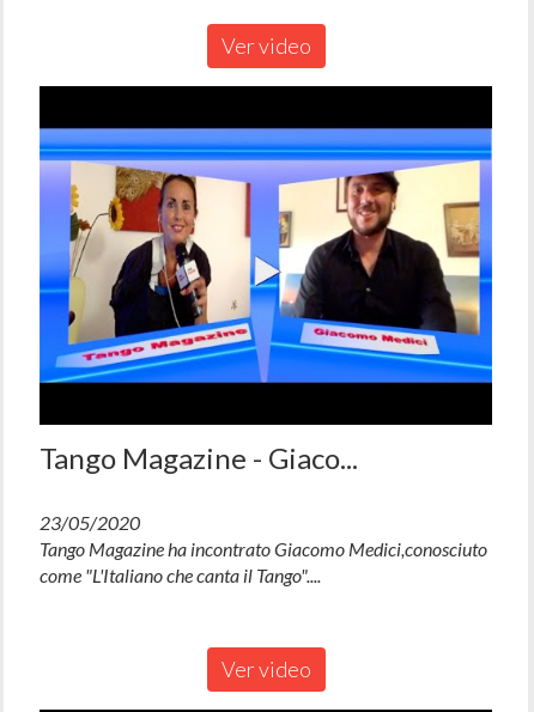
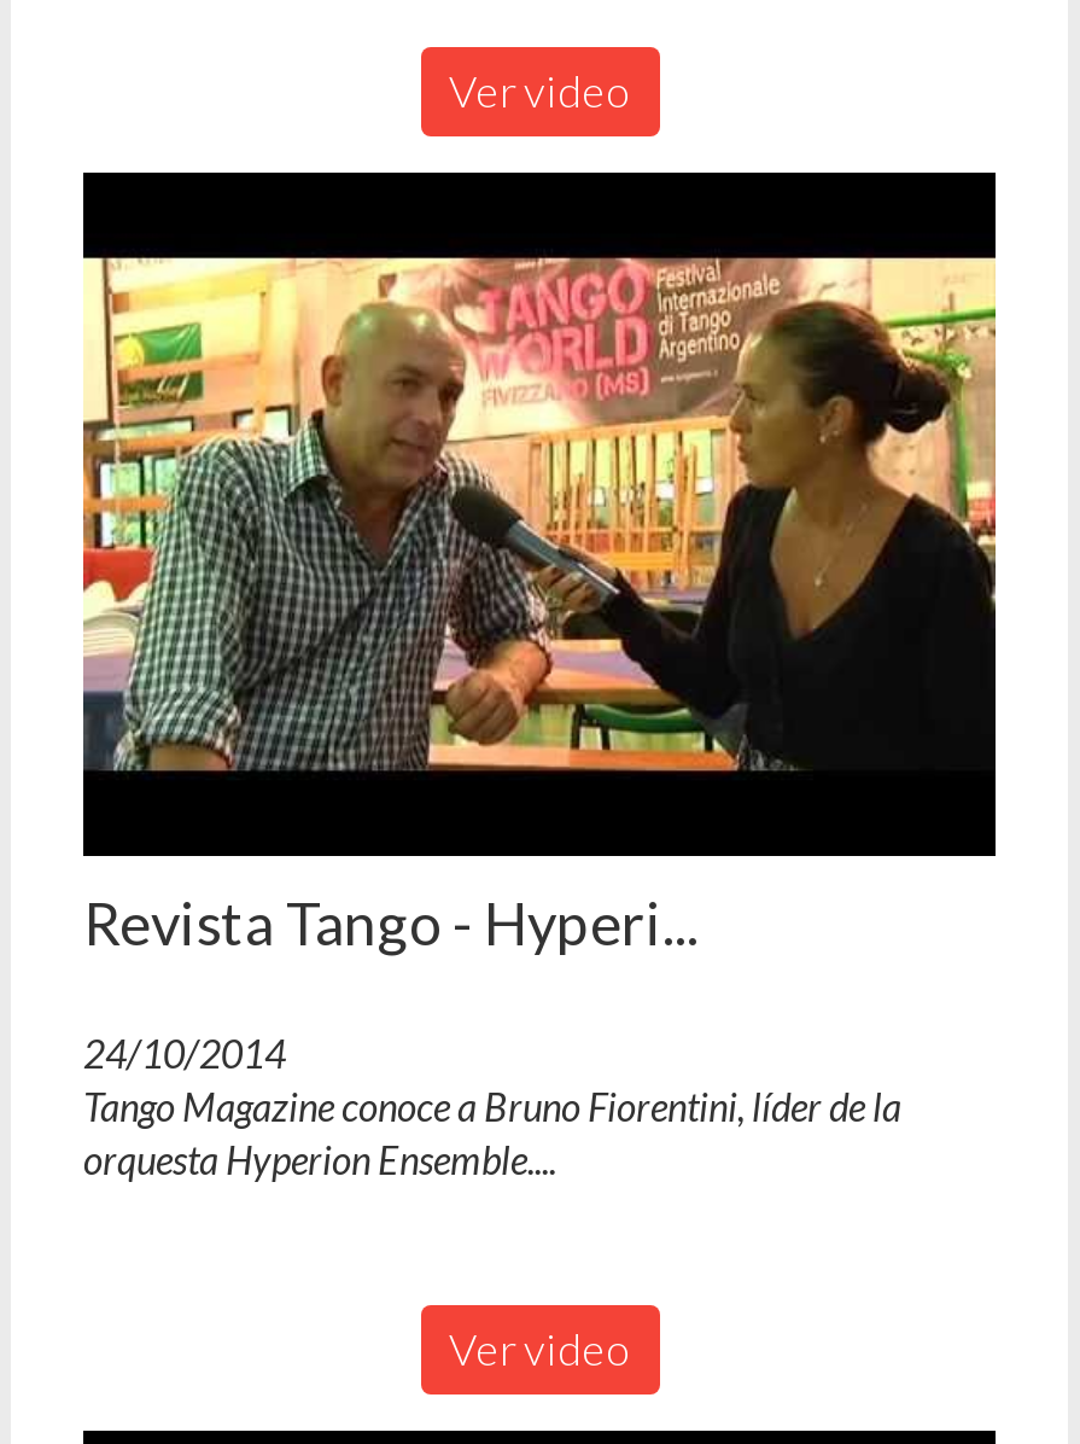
[38,127,493,384] [image] -> [81,255,998,774] [image]
[40,441,358,476] Tango Magazine - Giaco... -> [83,888,699,958] Revista Tango - Hyperi...
[40,511,487,587] 23/05/2020 | Tango Magazine ha incontrato Giacomo Medici,conosciuto | come "L'Italiano che canta il Tango".... -> [83,1031,901,1183] 24/10/2014 | Tango Magazine conoce a Bruno Fiorentini, líder de la | orquesta Hyperion Ensemble....

